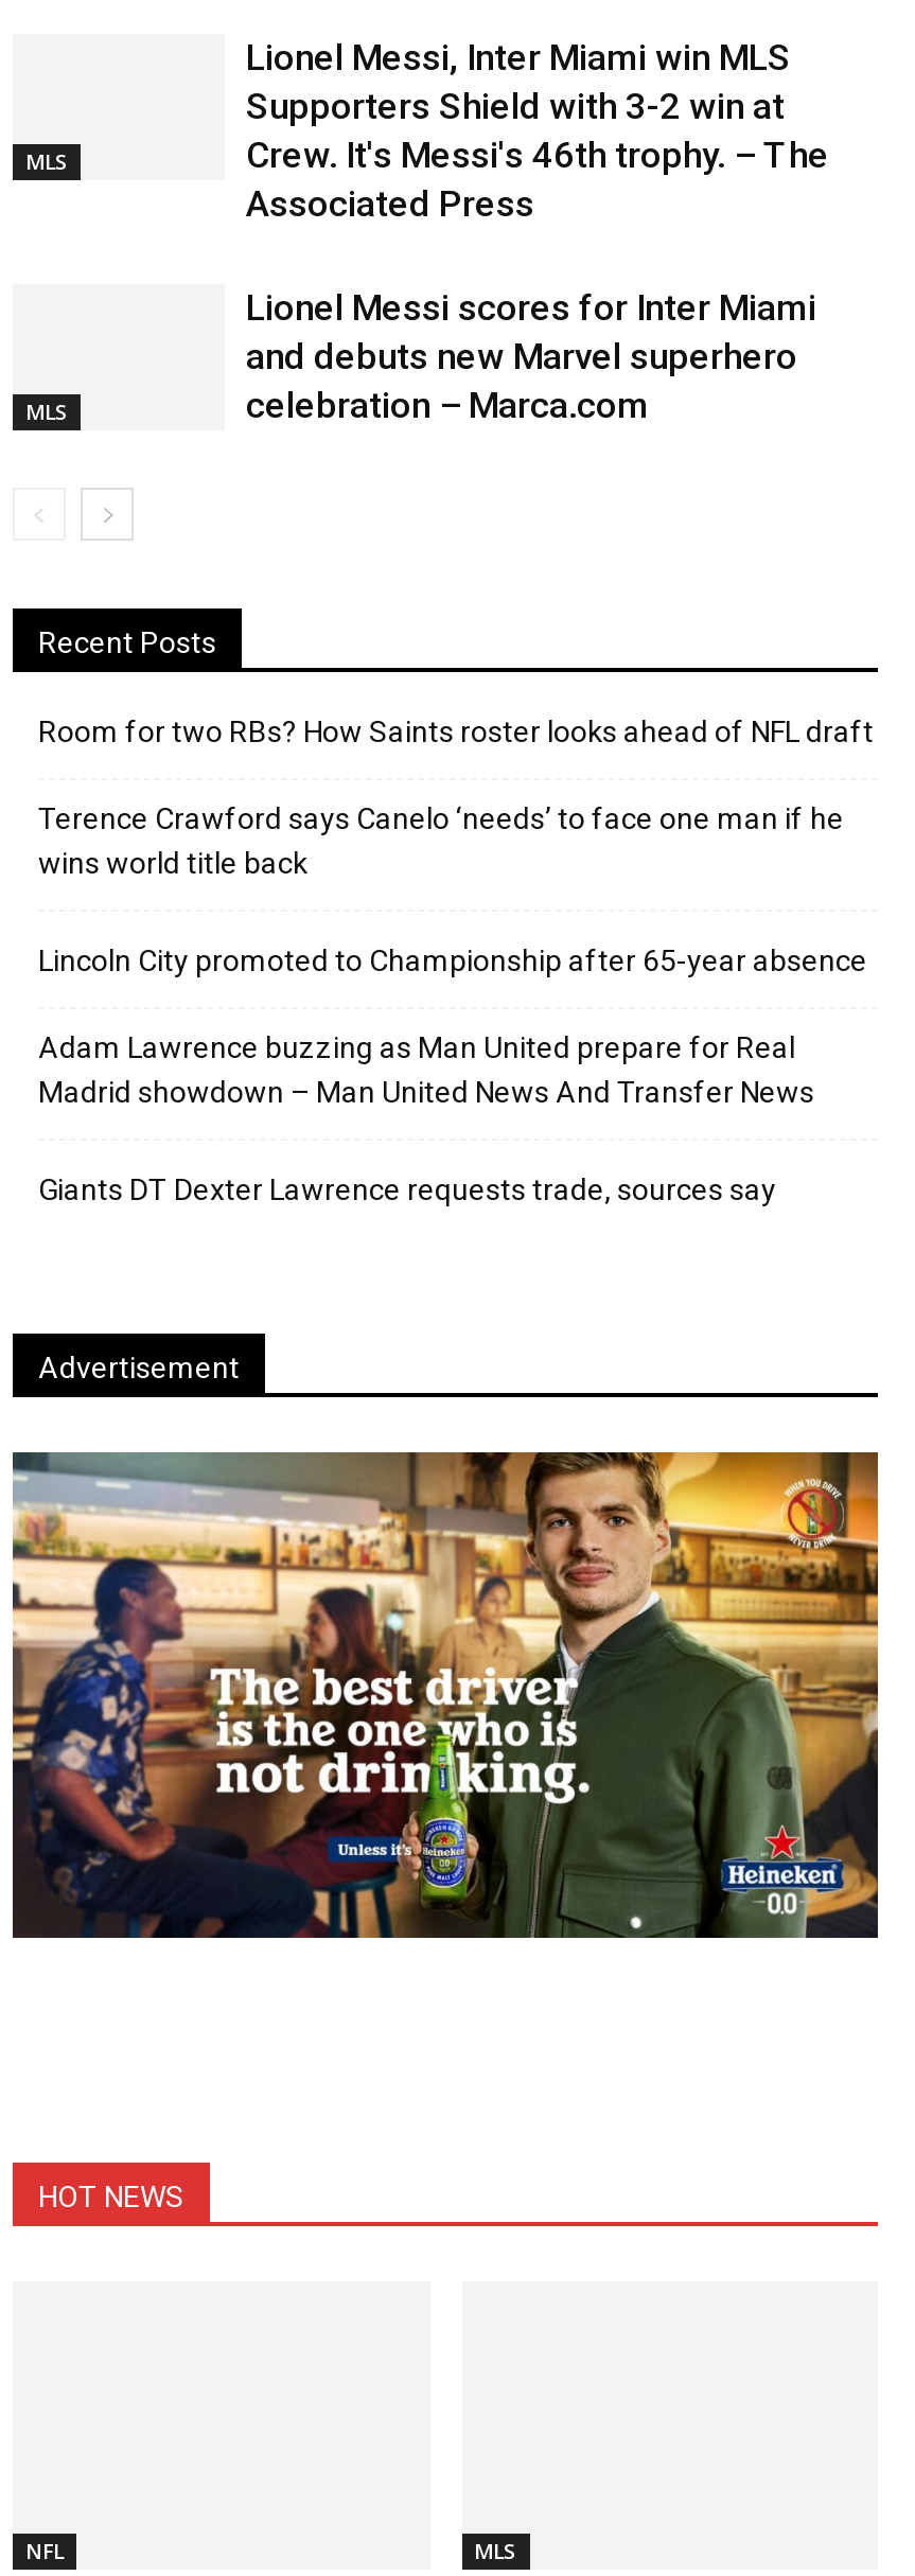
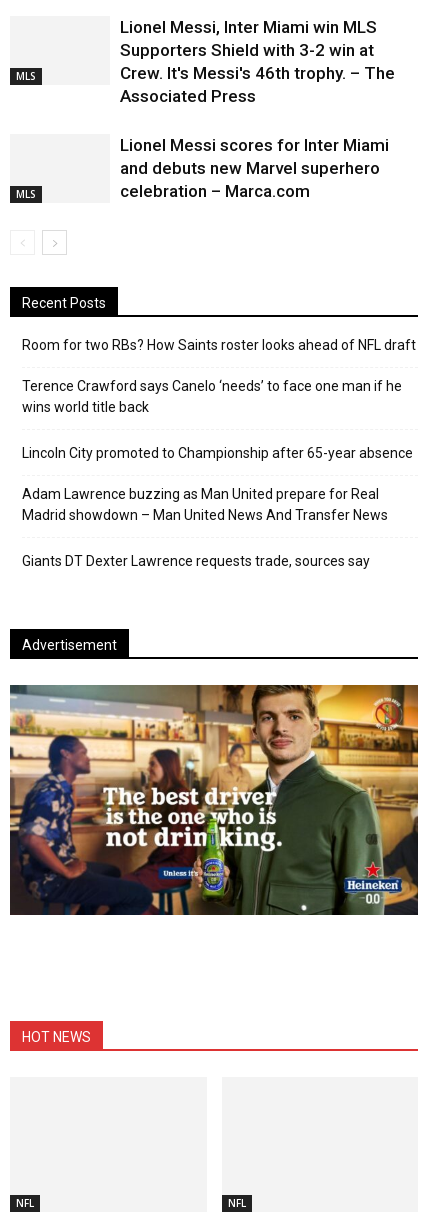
[474,2535,516,2565] MLS -> [227,1196,245,1210] NFL

